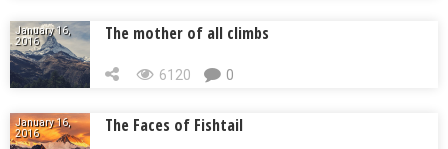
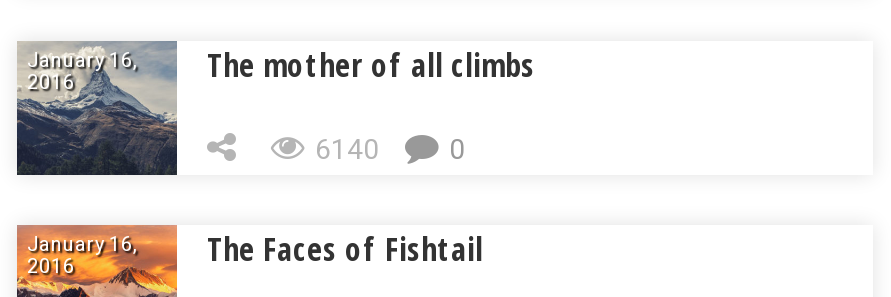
[159,67,191,83] 6120 -> [315,133,379,165] 6140

